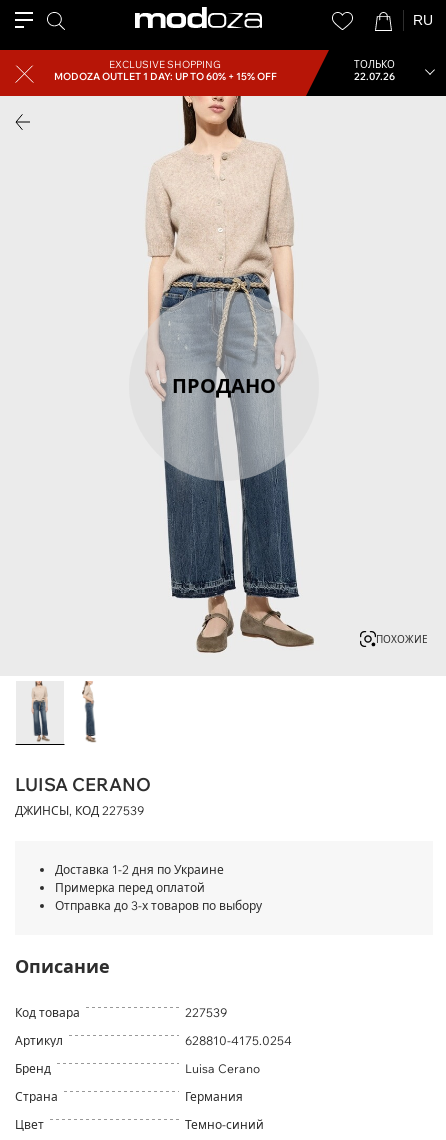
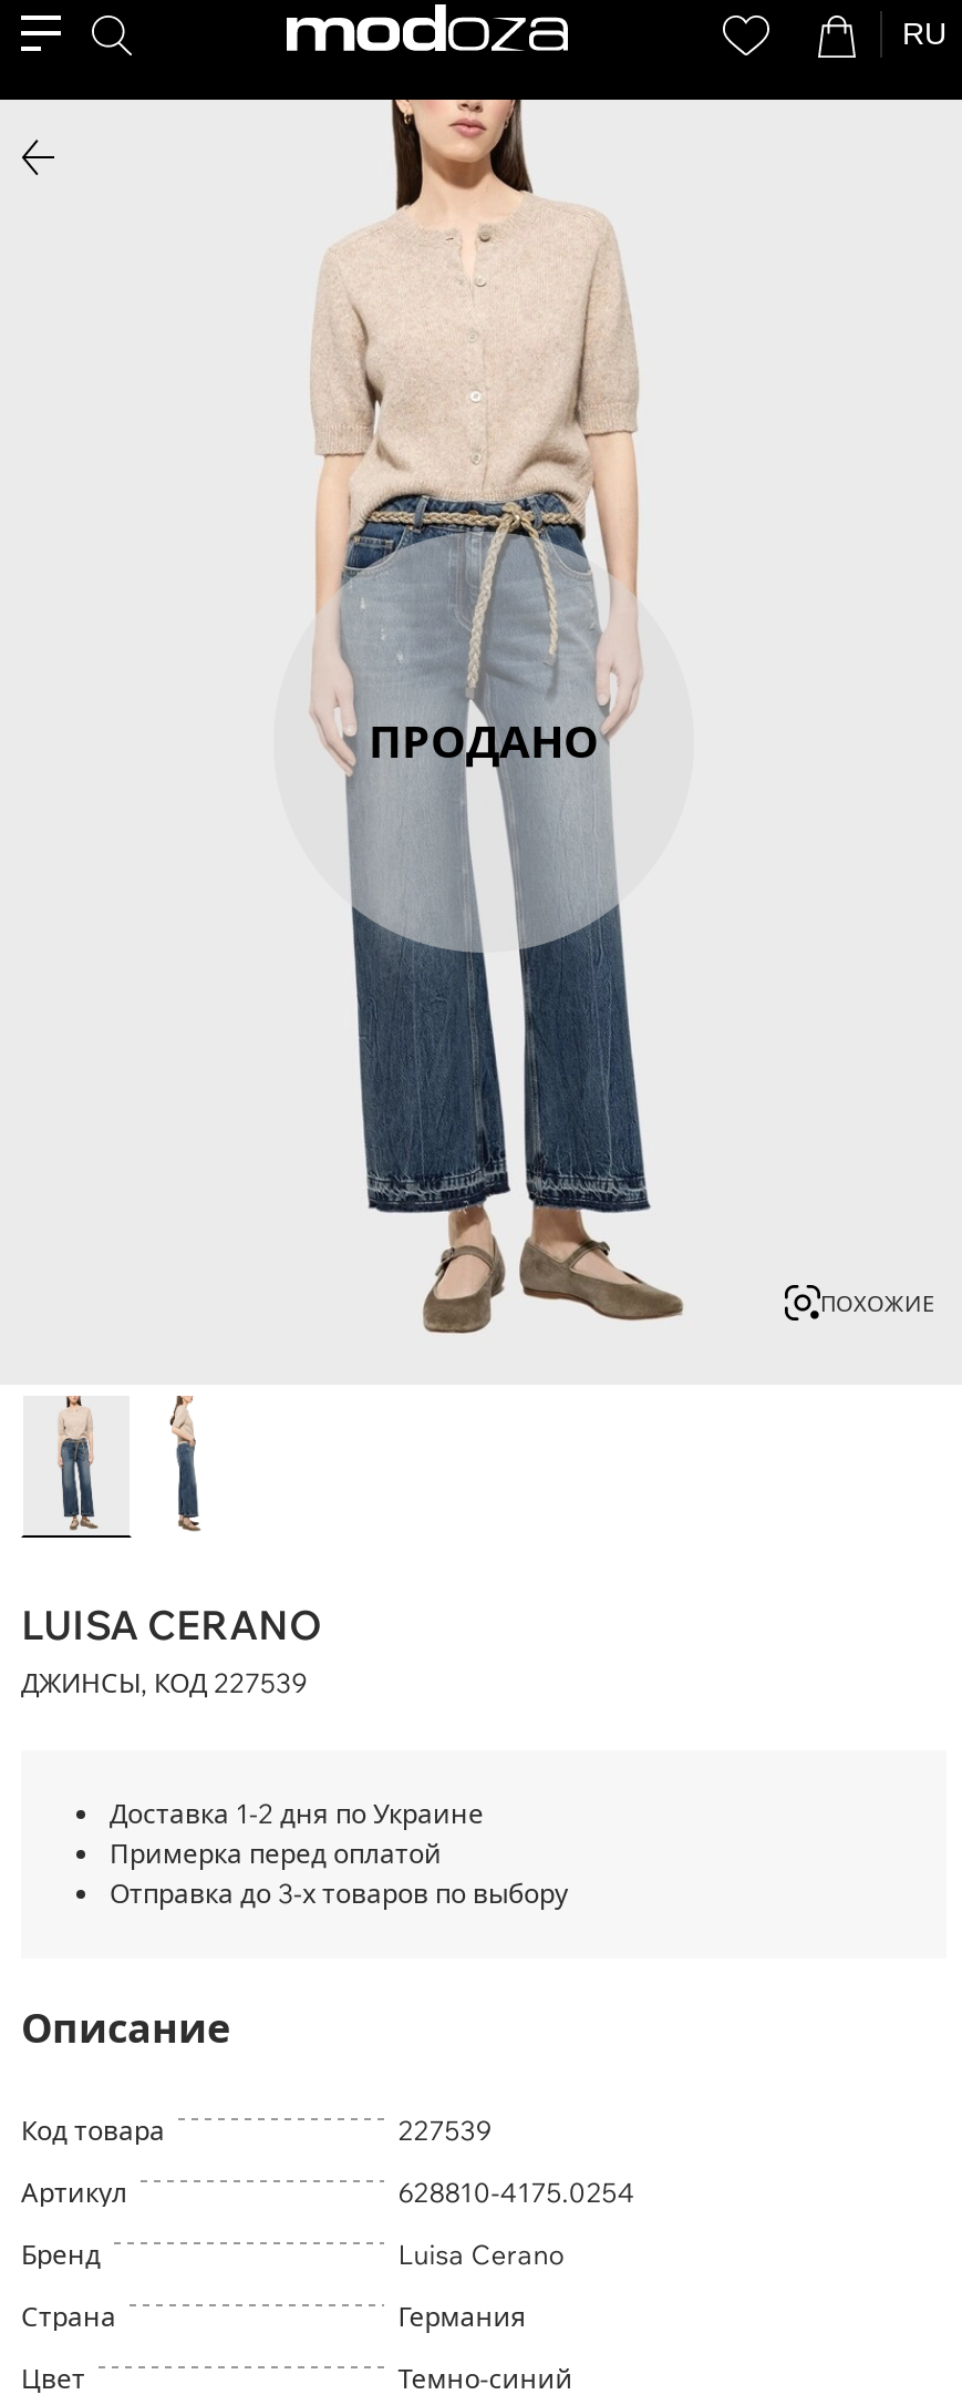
[3,49,339,97] [image] | EXCLUSIVE SHOPPING | MODOZA OUTLET 1 DAY: UP TO 60% + 15% OFF -> none
[353,58,394,83] ТОЛЬКО | 22.07.26 -> none

